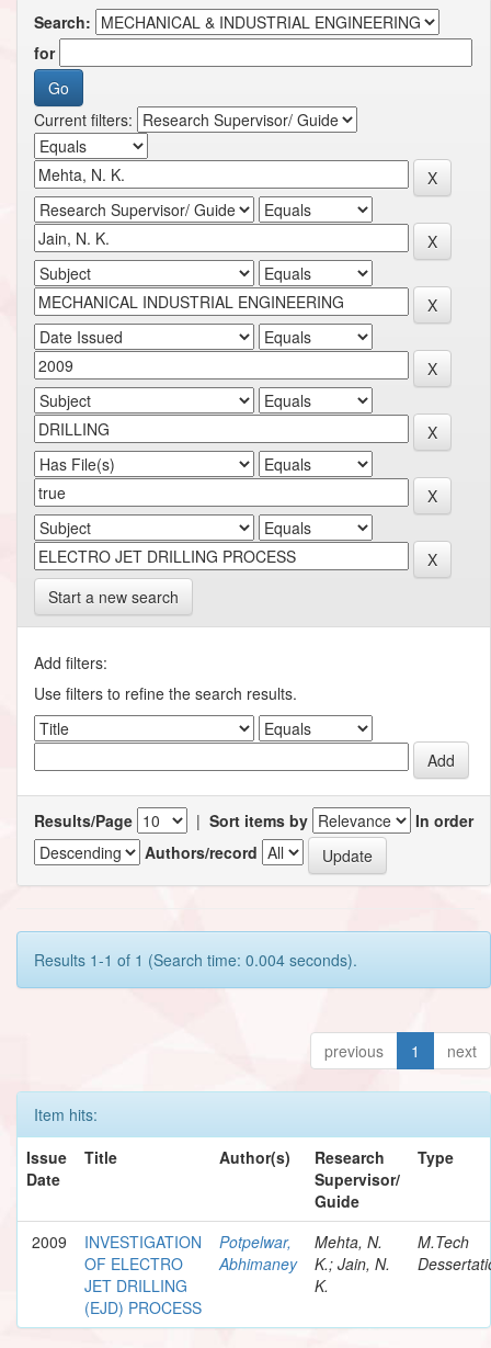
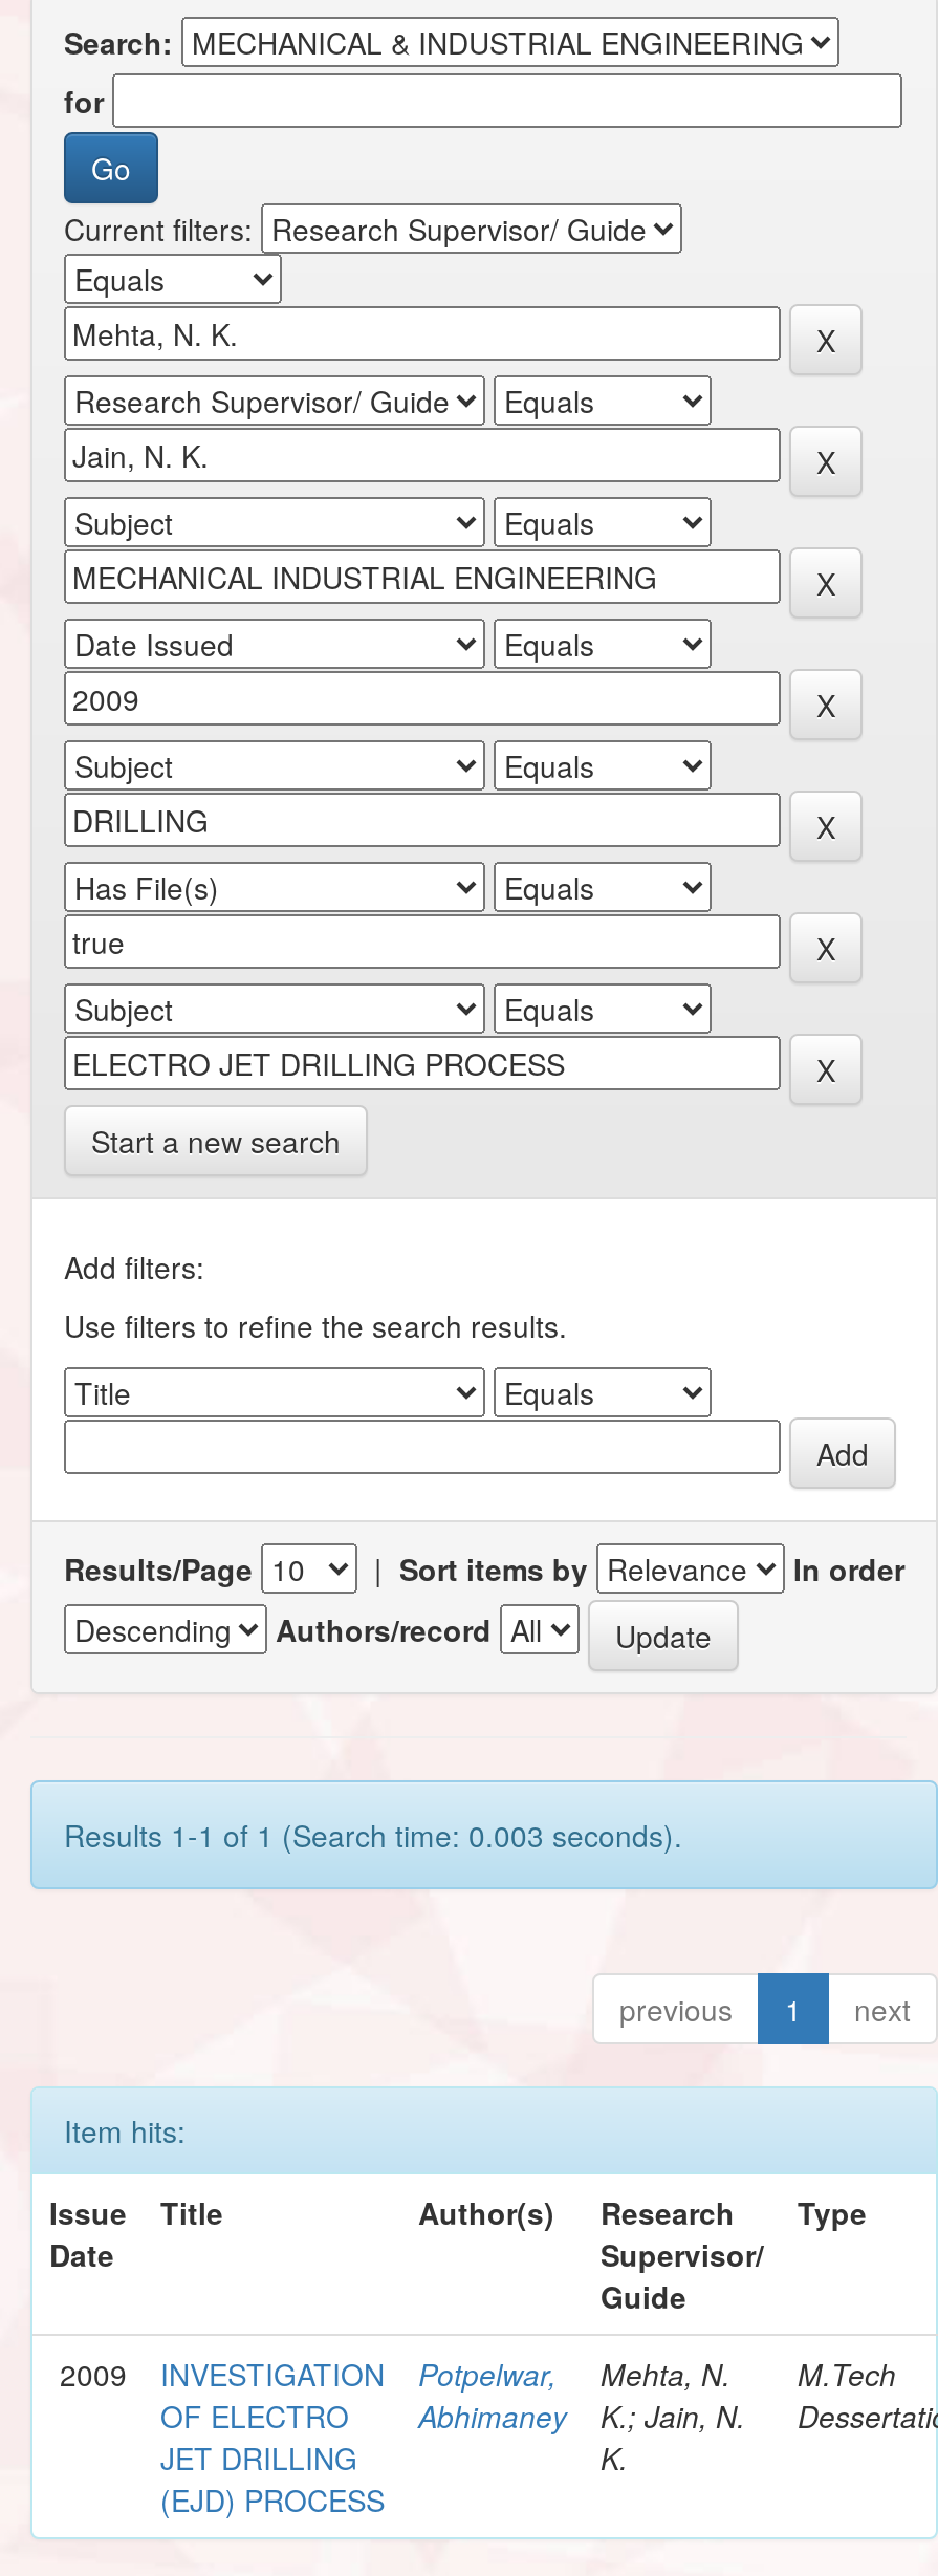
[34,948,357,970] Results 1-1 of 1 (Search time: 0.004 seconds). -> [64,1813,682,1855] Results 1-1 of 1 (Search time: 0.003 seconds).

